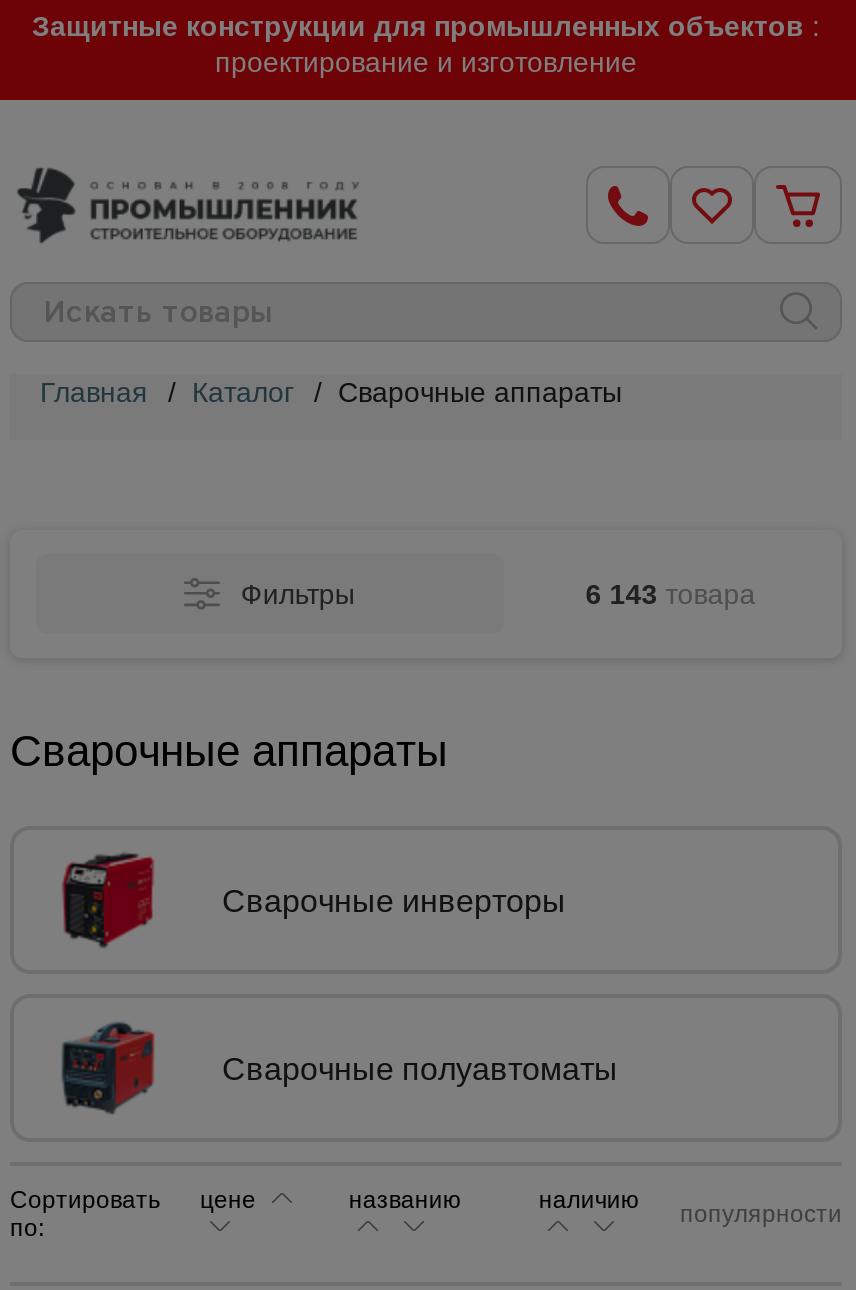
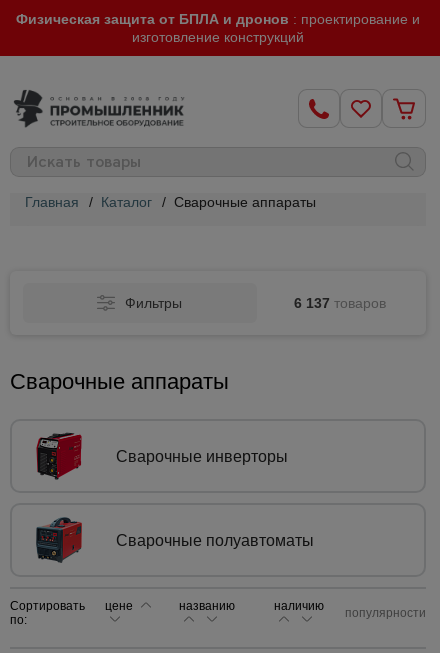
[32,10,820,78] Защитные конструкции для промышленных объектов: | проектирование и изготовление -> [16,11,420,45] Физическая защита от БПЛА и дронов: проектирование и | изготовление конструкций
[586,578,756,610] 6 143 товара -> [294,295,386,311] 6 137 товаров

